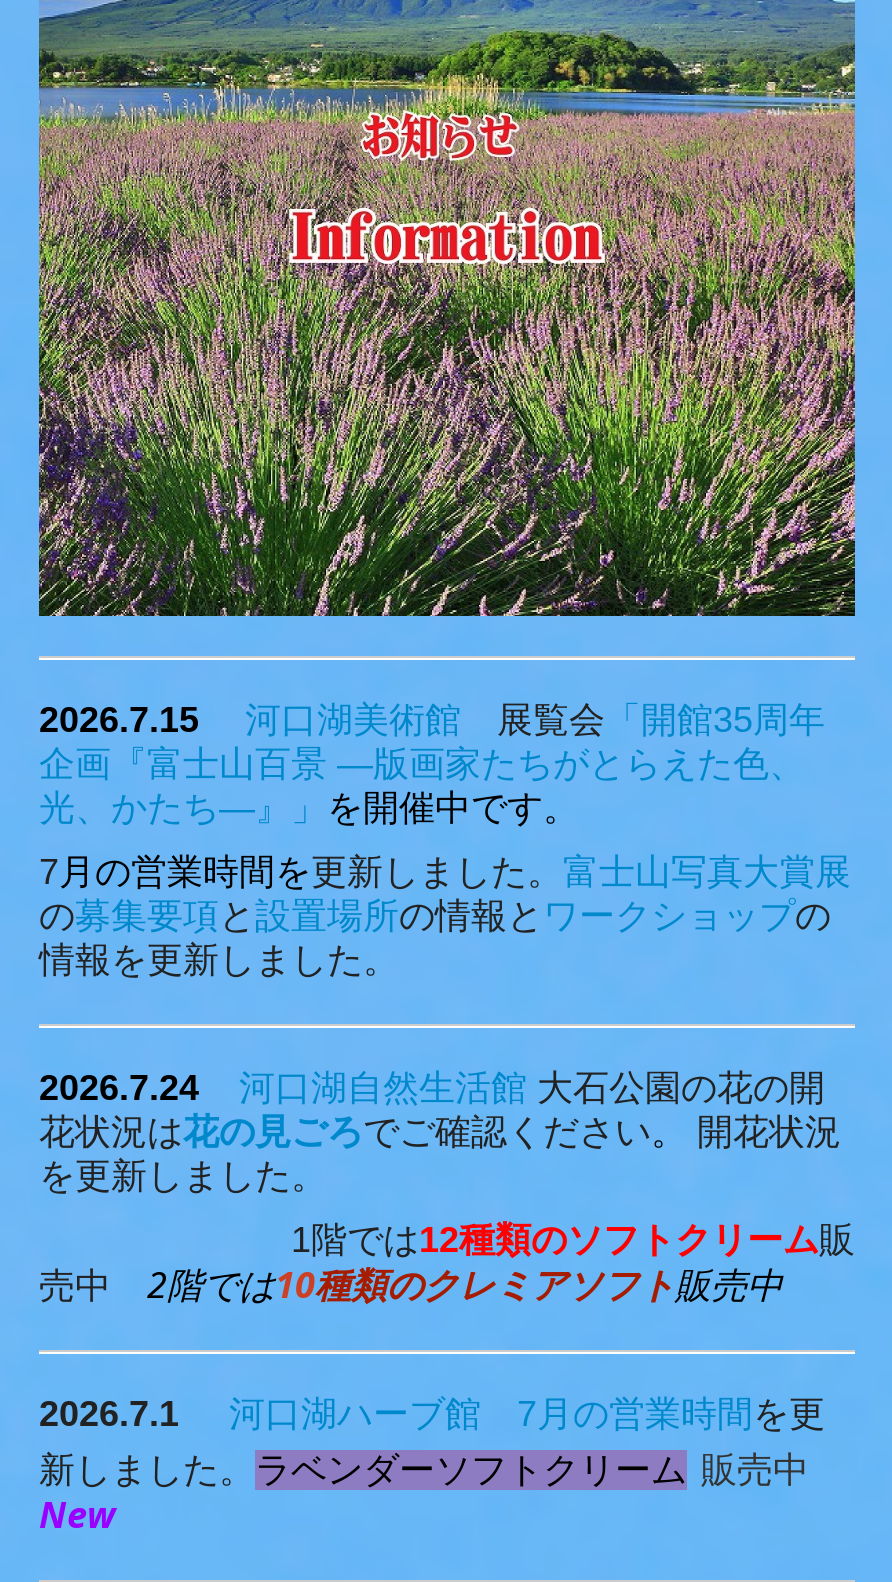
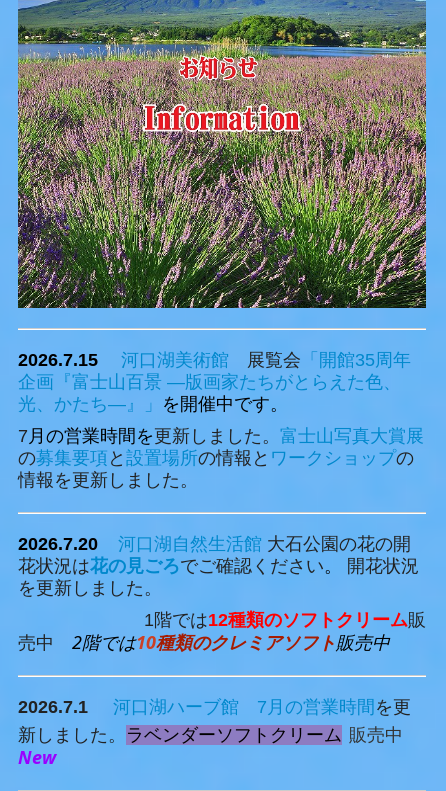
[39,1068,825,1108] 2026.7.24 河口湖自然生活館 大石公園の花の開 -> [18,534,411,554] 2026.7.20 河口湖自然生活館 大石公園の花の開

